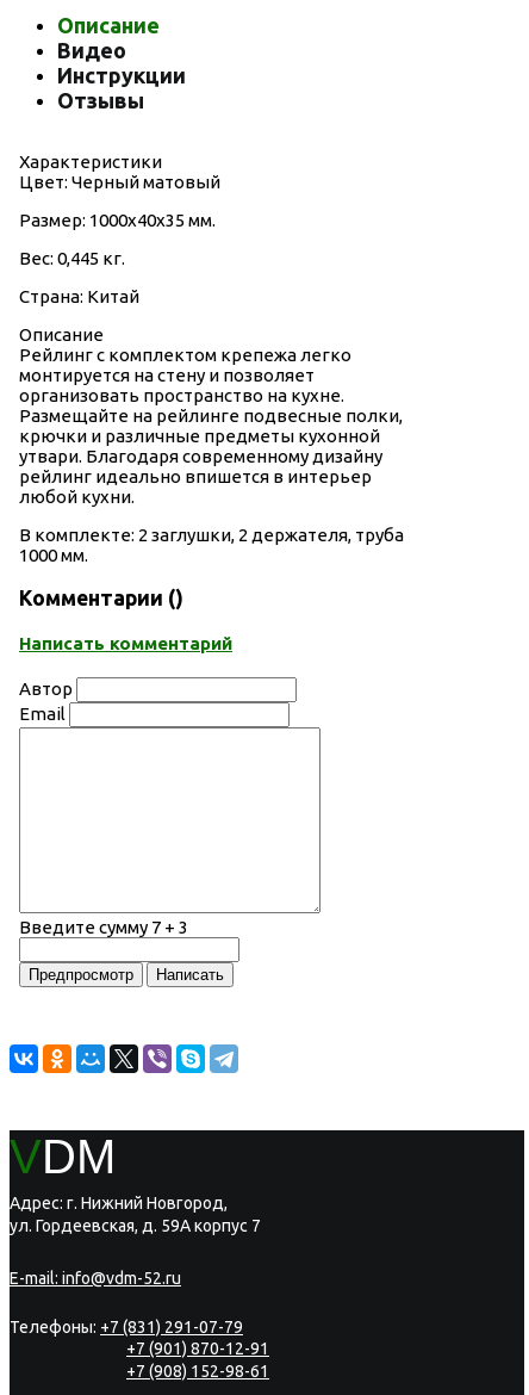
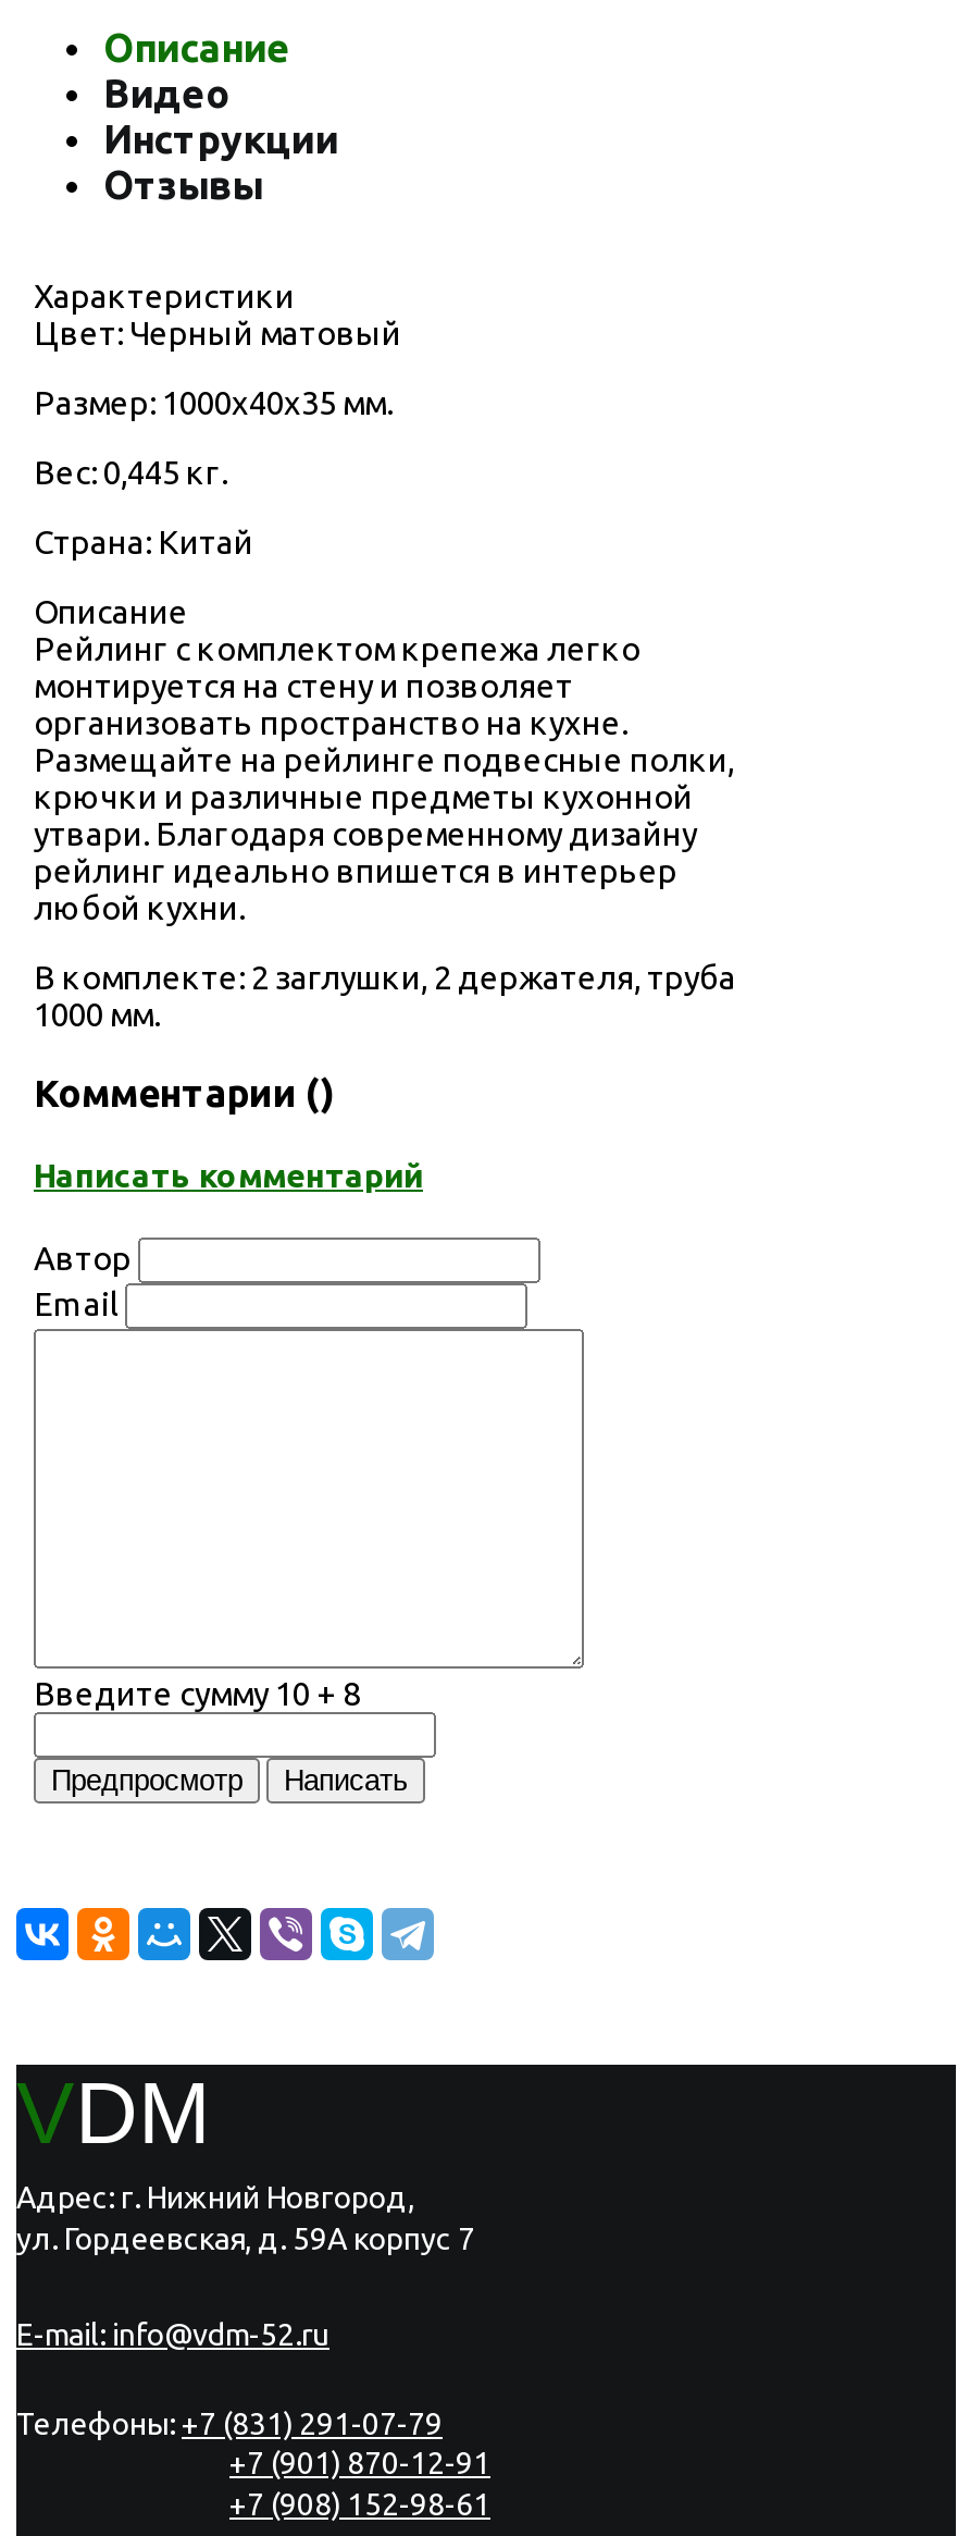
[19,917,188,937] Введите сумму 7 + 3 -> [34,1675,360,1712] Введите сумму 10 + 8

